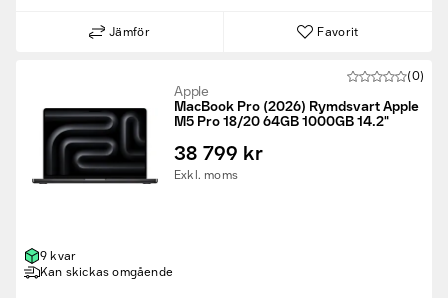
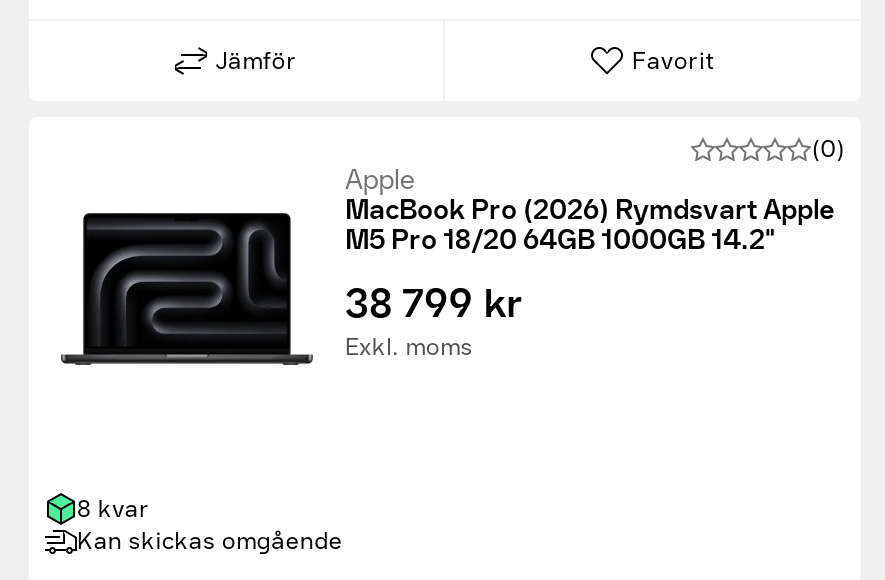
[40,249,76,263] 9 kvar -> [77,496,149,524] 8 kvar

